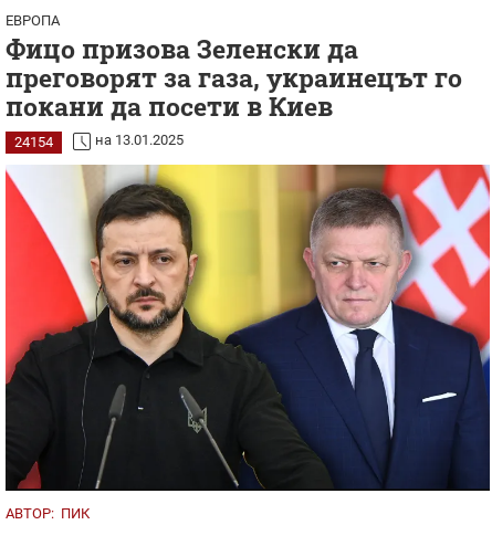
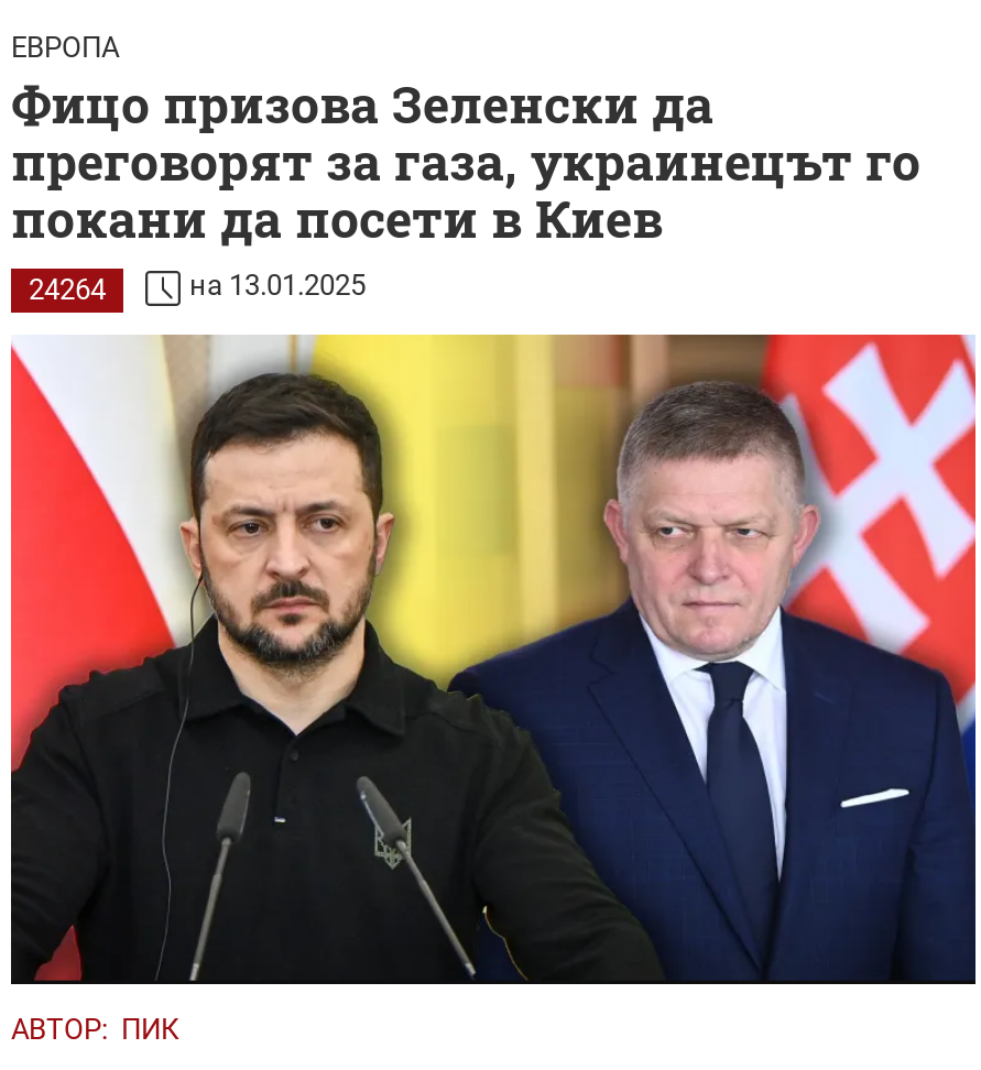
[14,133,53,150] 24154 -> [29,272,106,305] 24264

